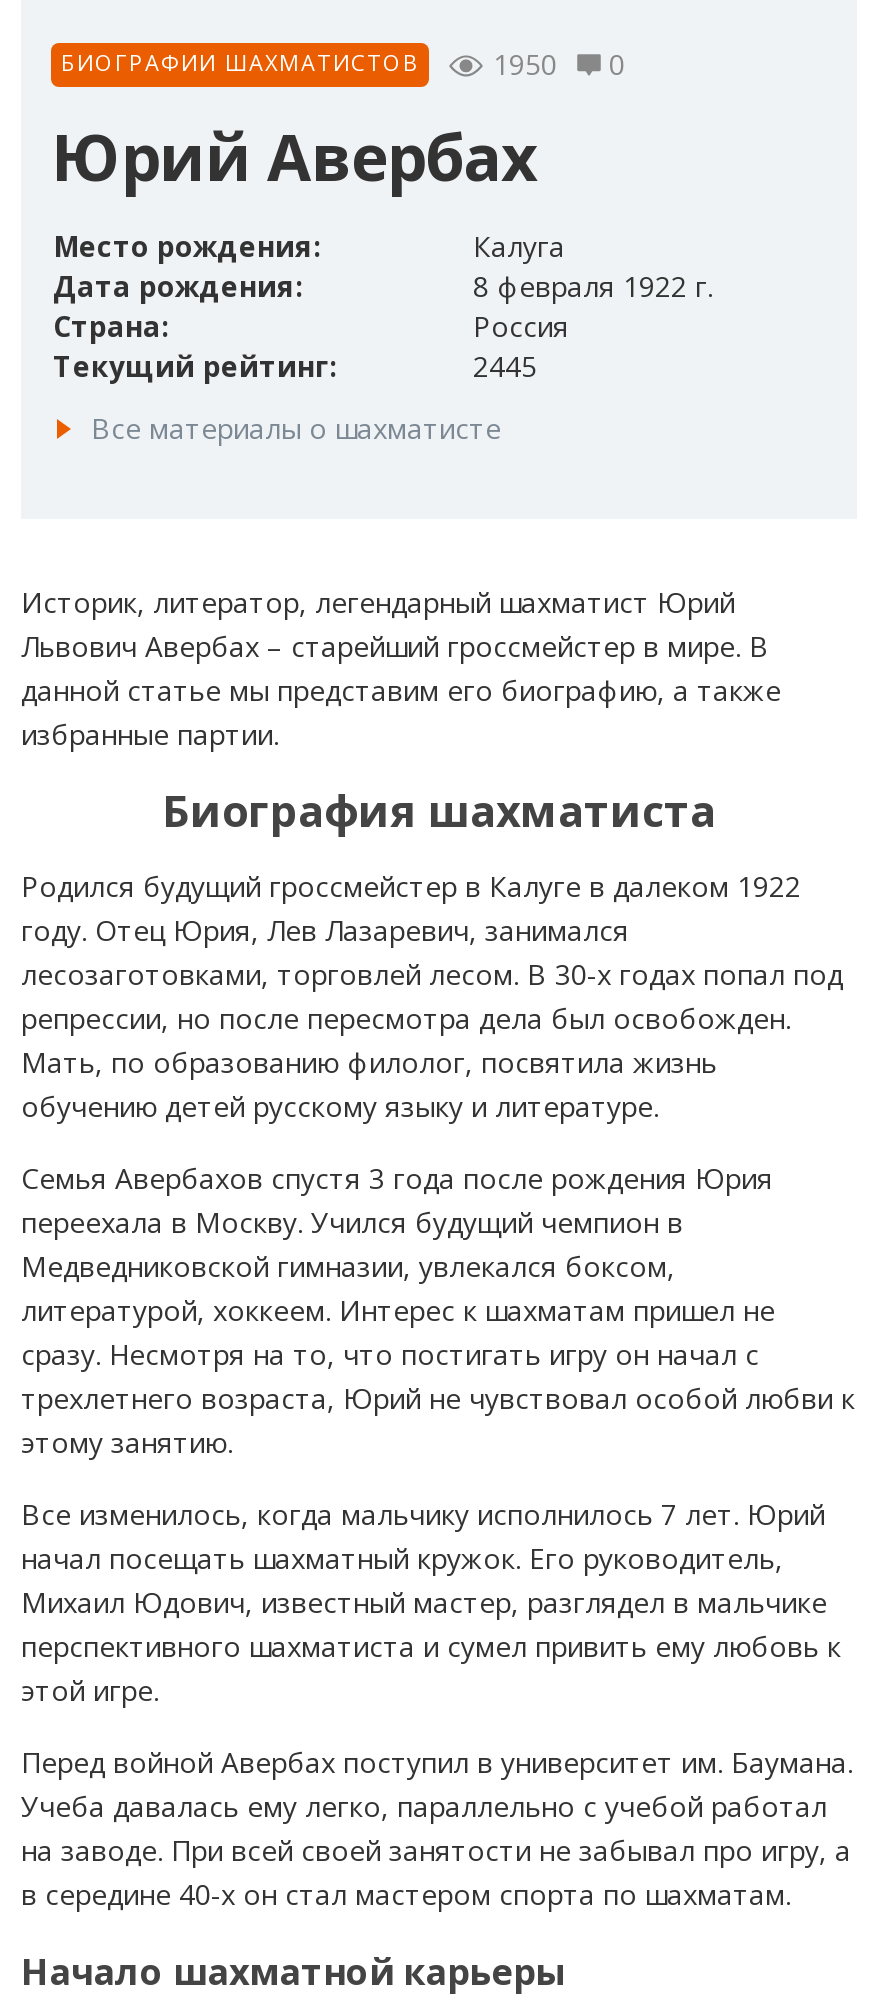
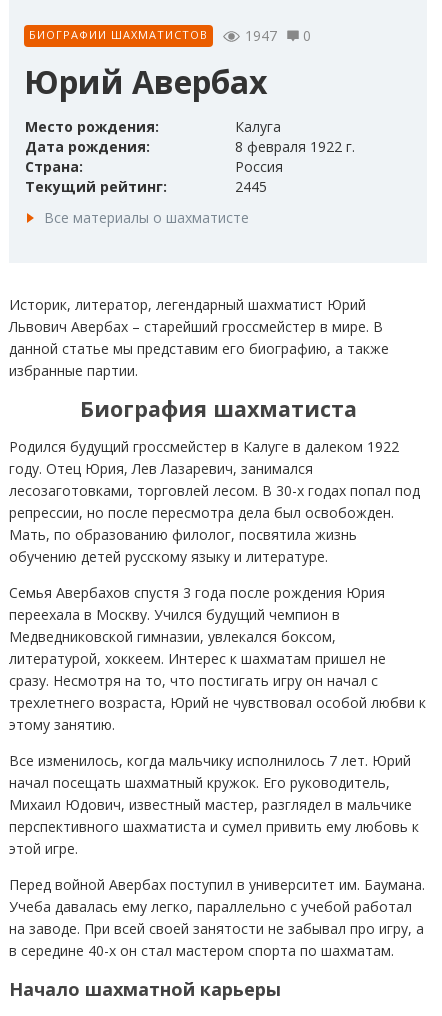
[493,45,625,83] 1950 0 -> [245,26,311,45] 1947 0

